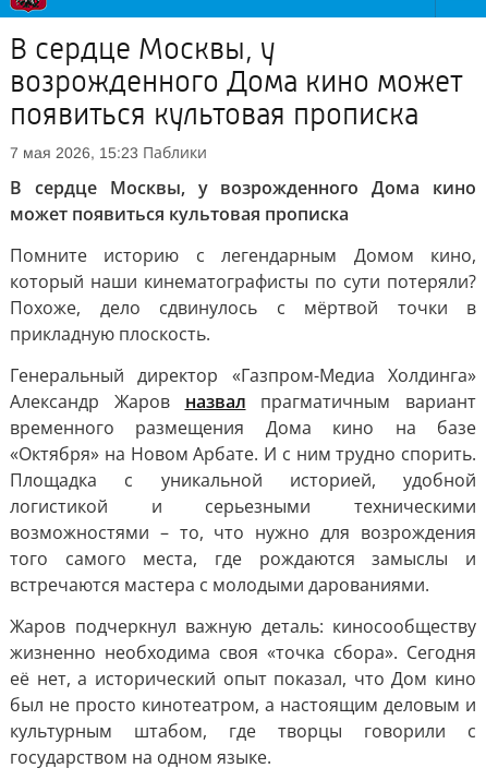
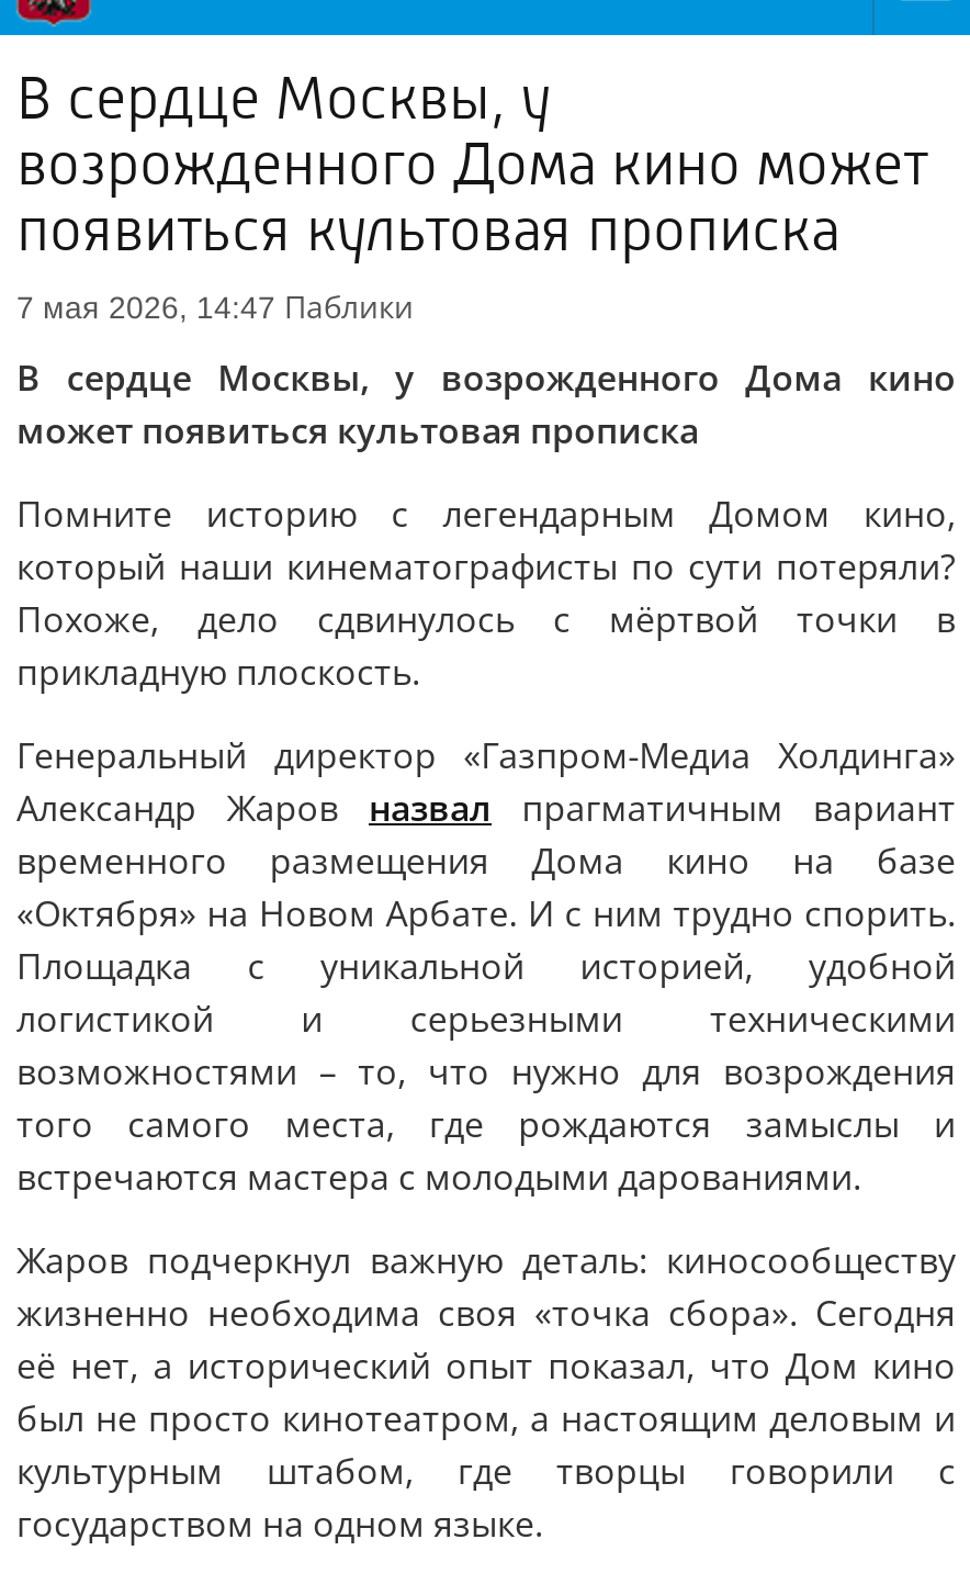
[10,142,207,163] 7 мая 2026, 15:23 Паблики -> [16,285,414,327] 7 мая 2026, 14:47 Паблики

